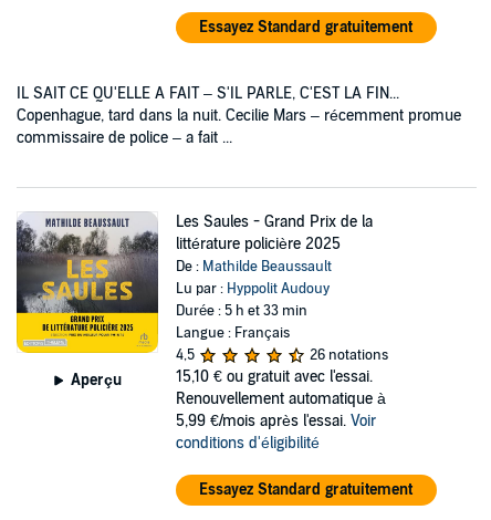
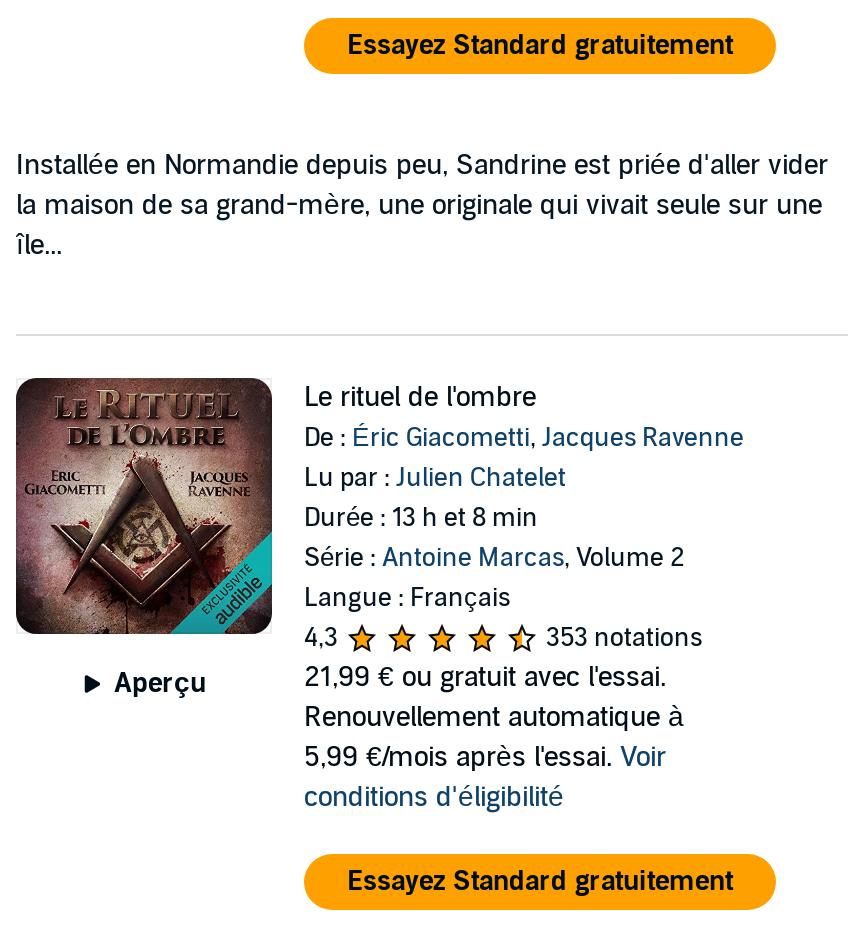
[17,84,461,147] IL SAIT CE QU'ELLE A FAIT – S'IL PARLE, C'EST LA FIN... | Copenhague, tard dans la nuit. Cecilie Mars – récemment promue | commissaire de police – a fait ... -> [16,148,828,262] Installée en Normandie depuis peu, Sandrine est priée d'aller vider | la maison de sa grand-mère, une originale qui vivait seule sur une | île...
[15,211,373,354] [image] | Les Saules - Grand Prix de la | littérature policière 2025 | De : Mathilde Beaussault | Lu par : Hyppolit Audouy | Durée : 5 h et 33 min -> [14,376,744,636] [image] | Le rituel de l'ombre | De : Éric Giacometti, Jacques Ravenne | Lu par : Julien Chatelet | Durée : 13 h et 8 min | Série : Antoine Marcas, Volume 2
[176,346,195,364] 4,5 -> [304,622,338,654] 4,3
[310,346,388,364] 26 notations -> [546,622,702,654] 353 notations
[176,367,373,386] 15,10 €ou gratuit avec l'essai. -> [304,660,666,694] 21,99 €ou gratuit avec l'essai.

